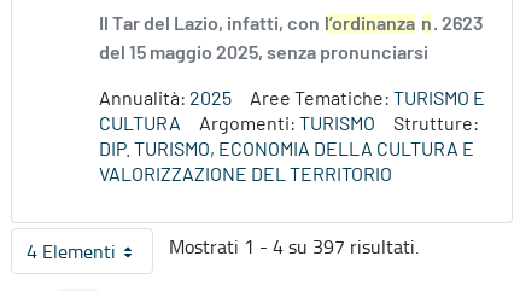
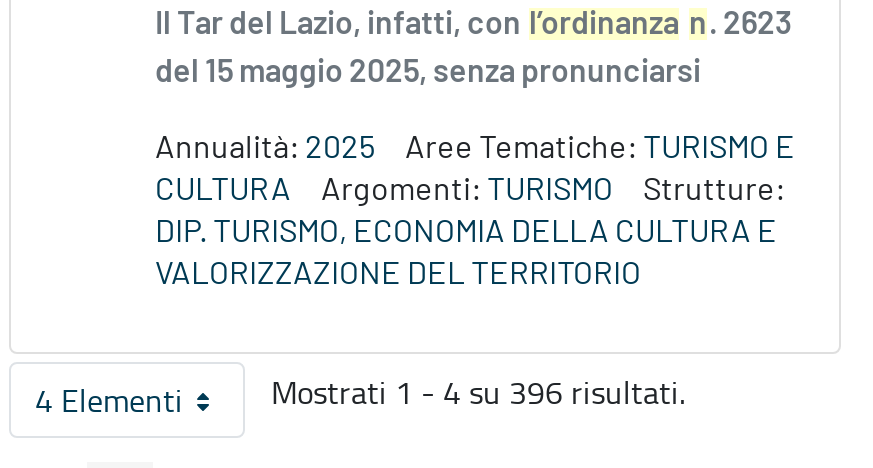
[169,233,419,260] Mostrati 1 - 4 su 397 risultati. -> [271,371,685,415] Mostrati 1 - 4 su 396 risultati.

